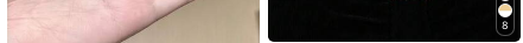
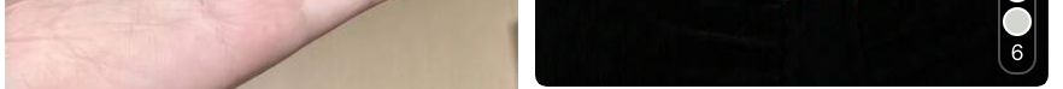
[502,19,509,32] 8 -> [1011,39,1025,66] 6

